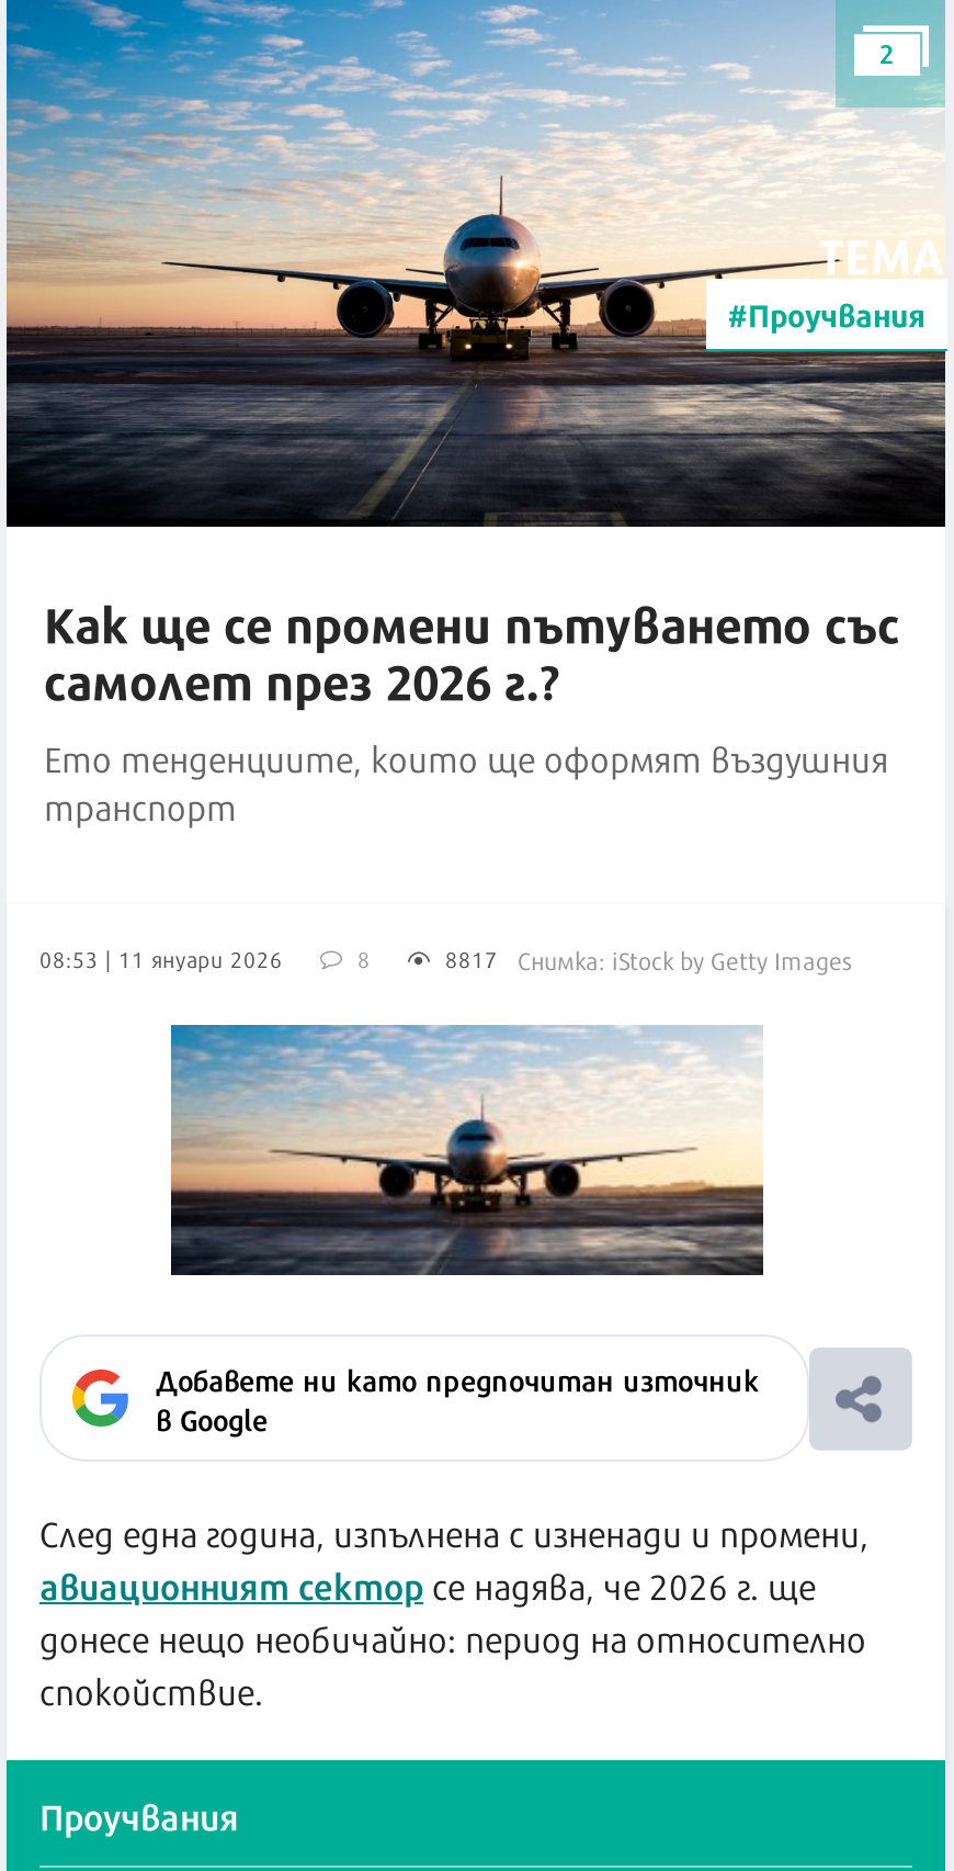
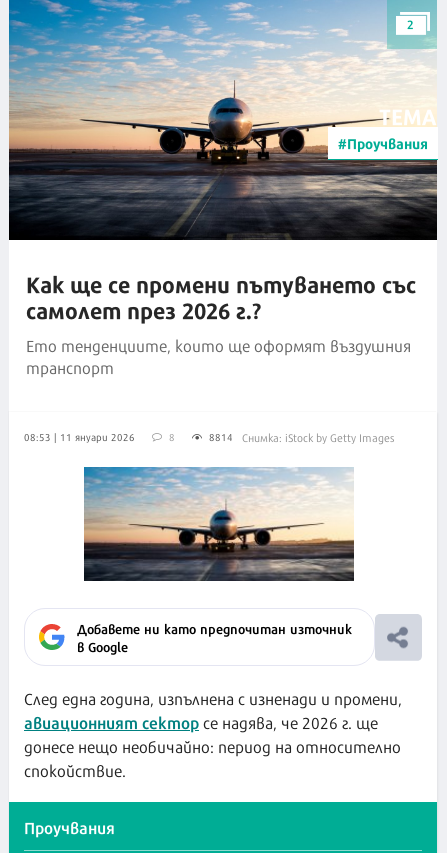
[445,942,851,977] 8817 Снимка: iStock by Getty Images -> [209,429,394,445] 8814 Снимка: iStock by Getty Images

